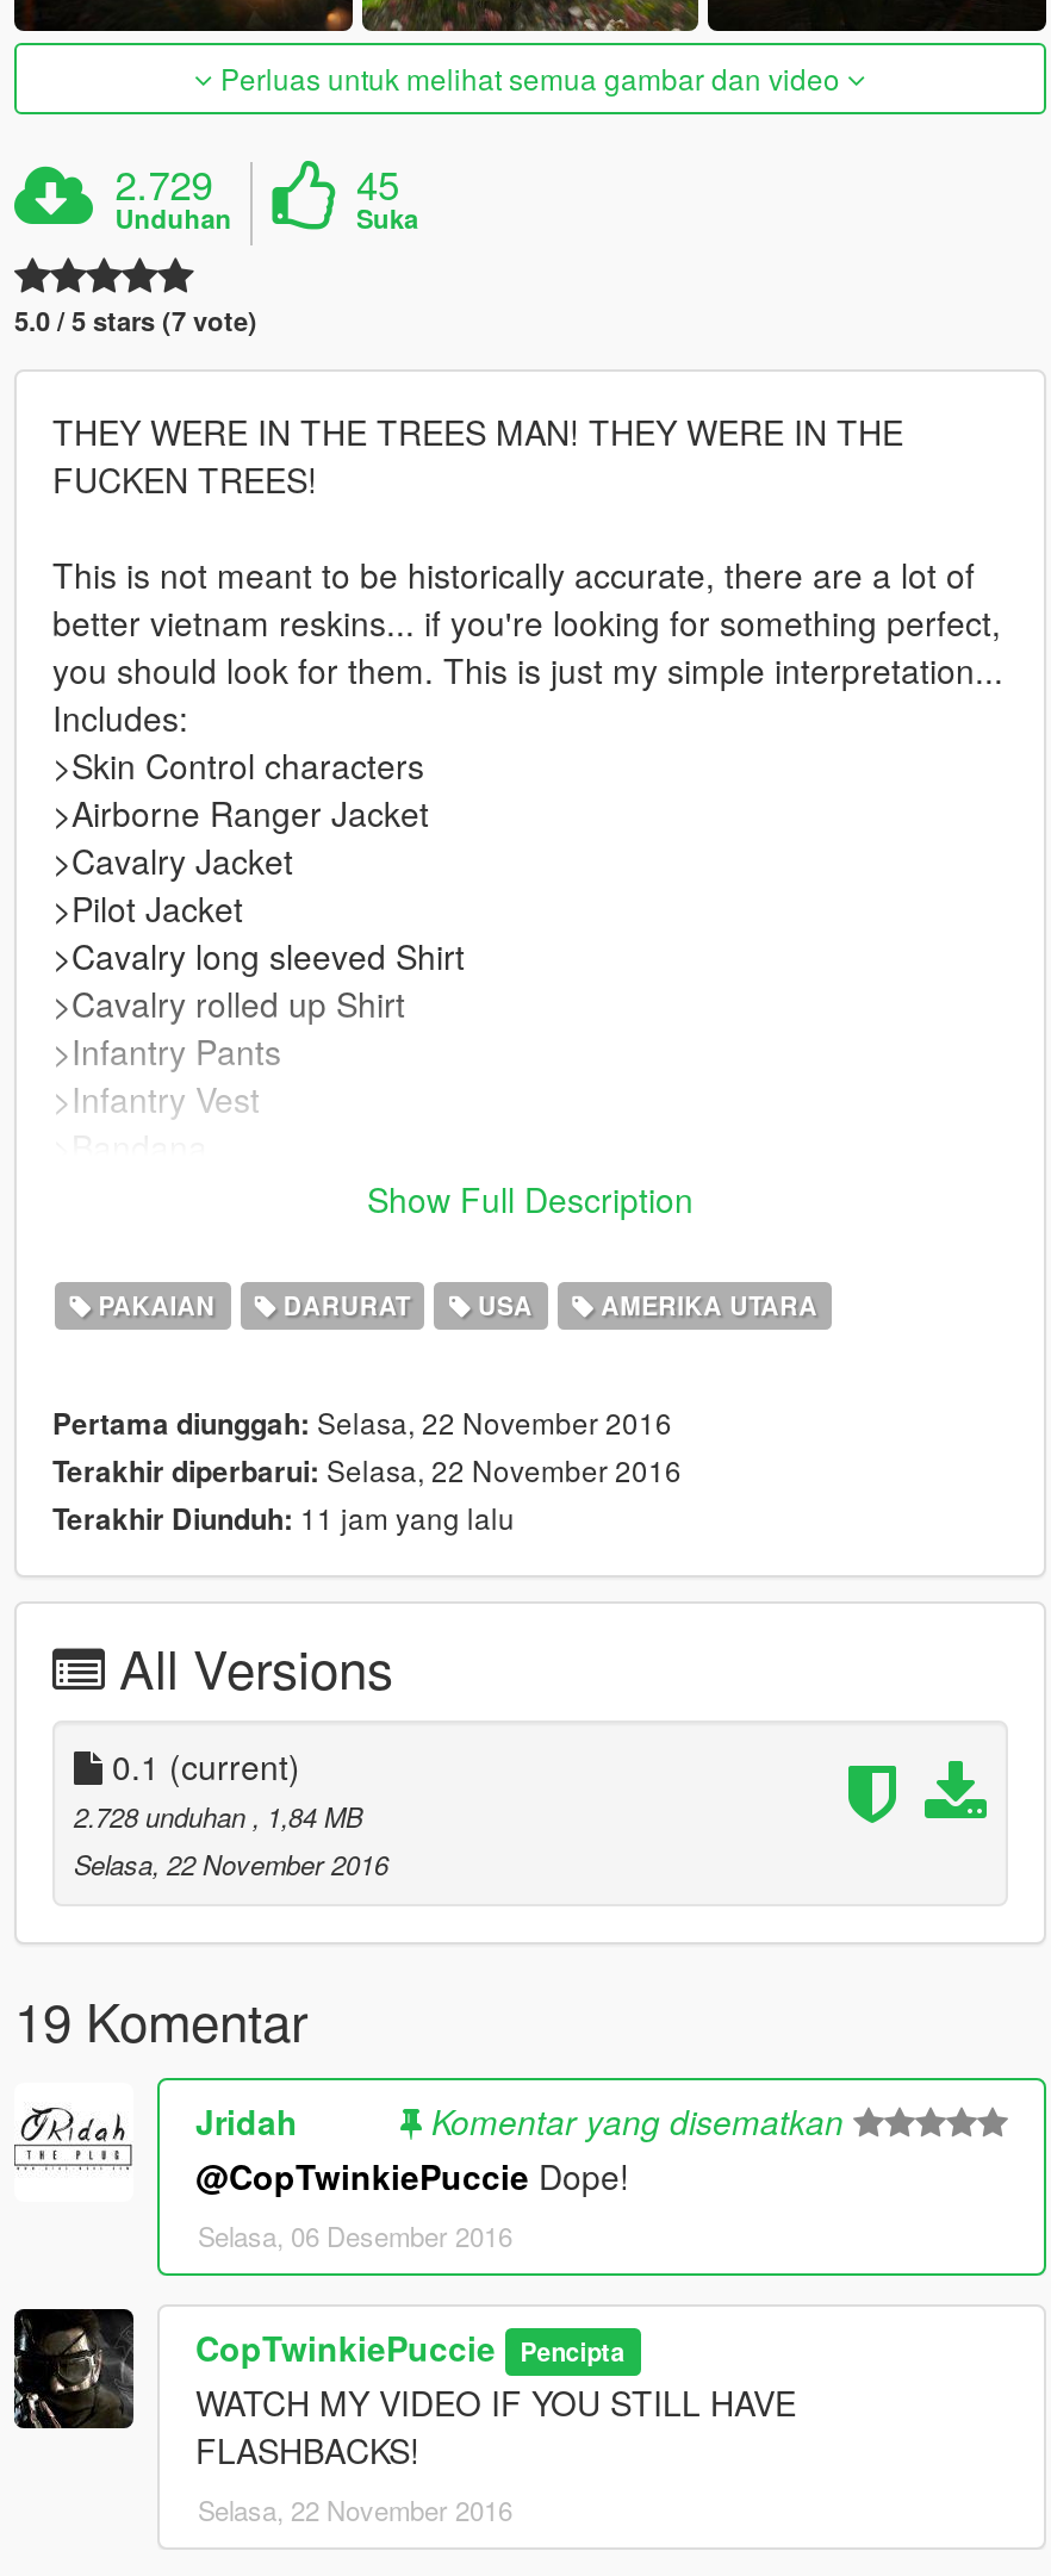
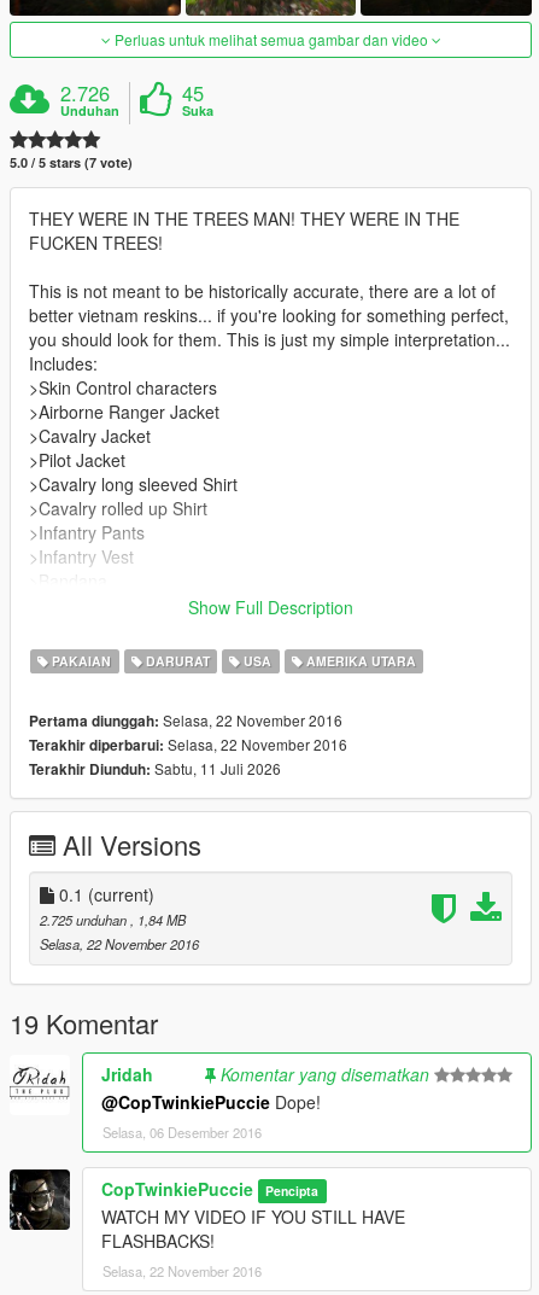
[115,155,213,212] 2.729 -> [61,79,110,108] 2.726
[52,1497,515,1540] Terakhir Diunduh: 11 jam yang lalu -> [29,758,281,780] Terakhir Diunduh: Sabtu, 11 Juli 2026
[74,1797,362,1835] 2.728 unduhan, 1,84 MB -> [40,910,186,929] 2.725 unduhan, 1,84 MB

